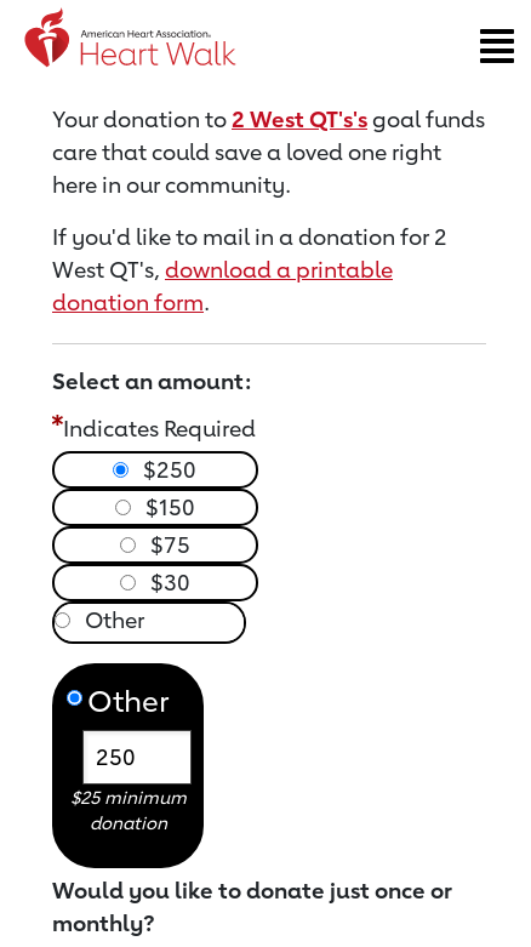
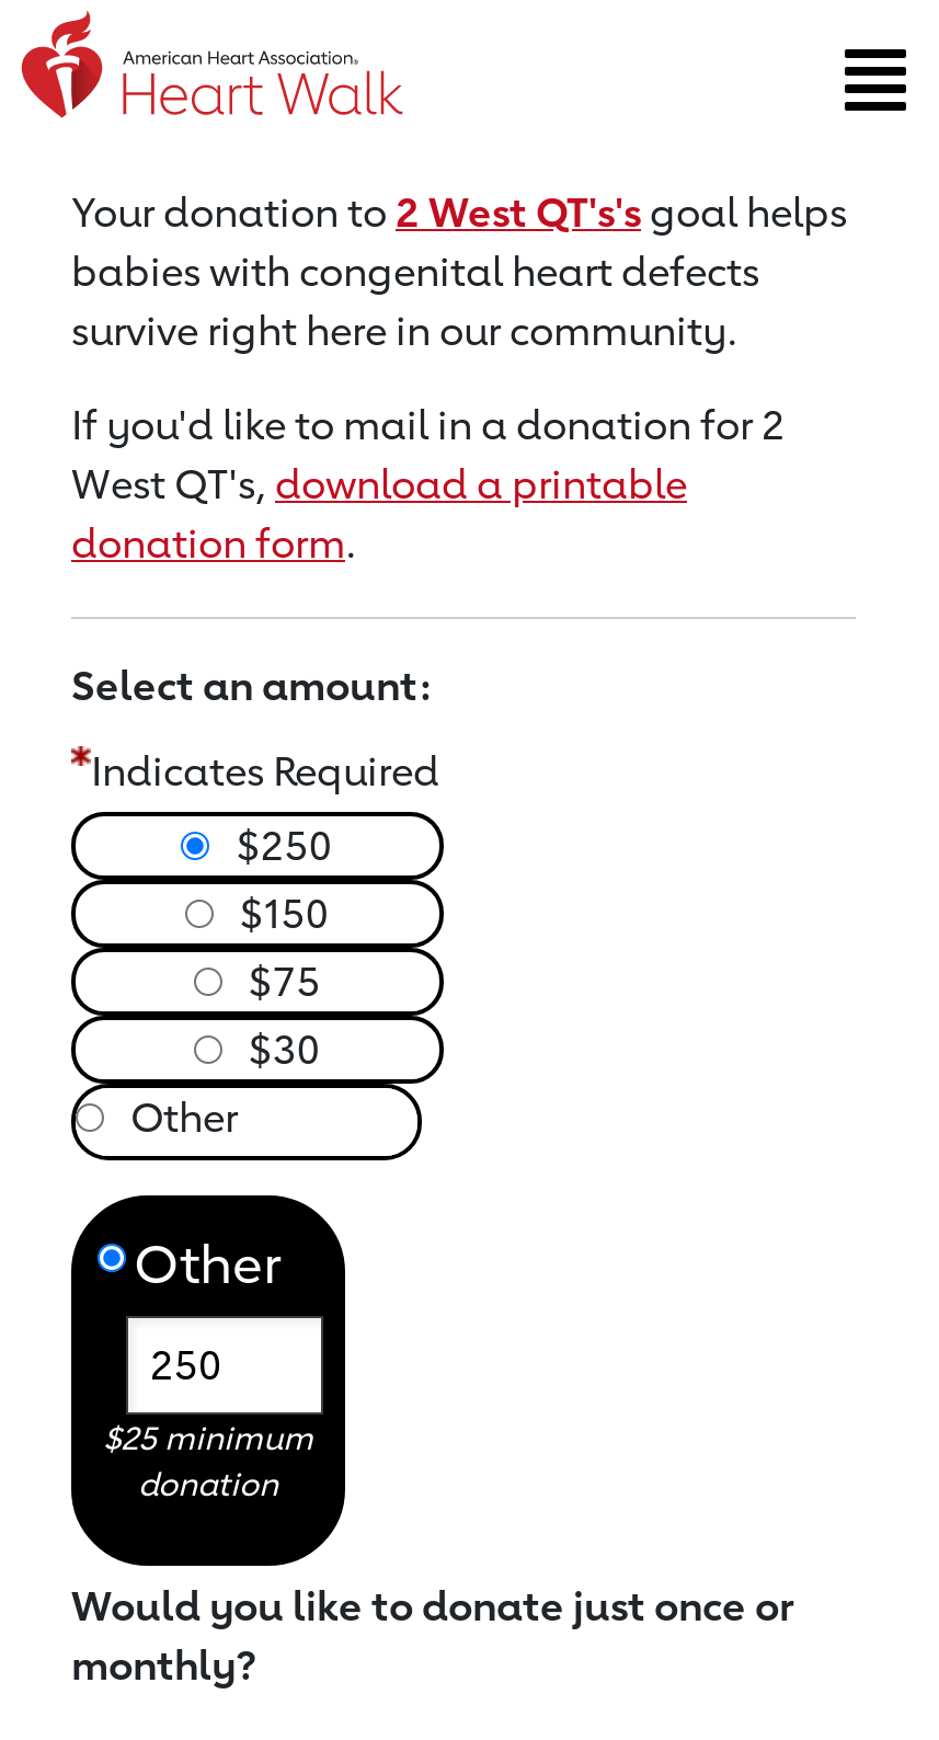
[52,105,485,198] Your donation to 2 West QT's's goal funds | care that could save a loved one right | here in our community. -> [71,187,847,354] Your donation to 2 West QT's's goal helps | babies with congenital heart defects | survive right here in our community.

